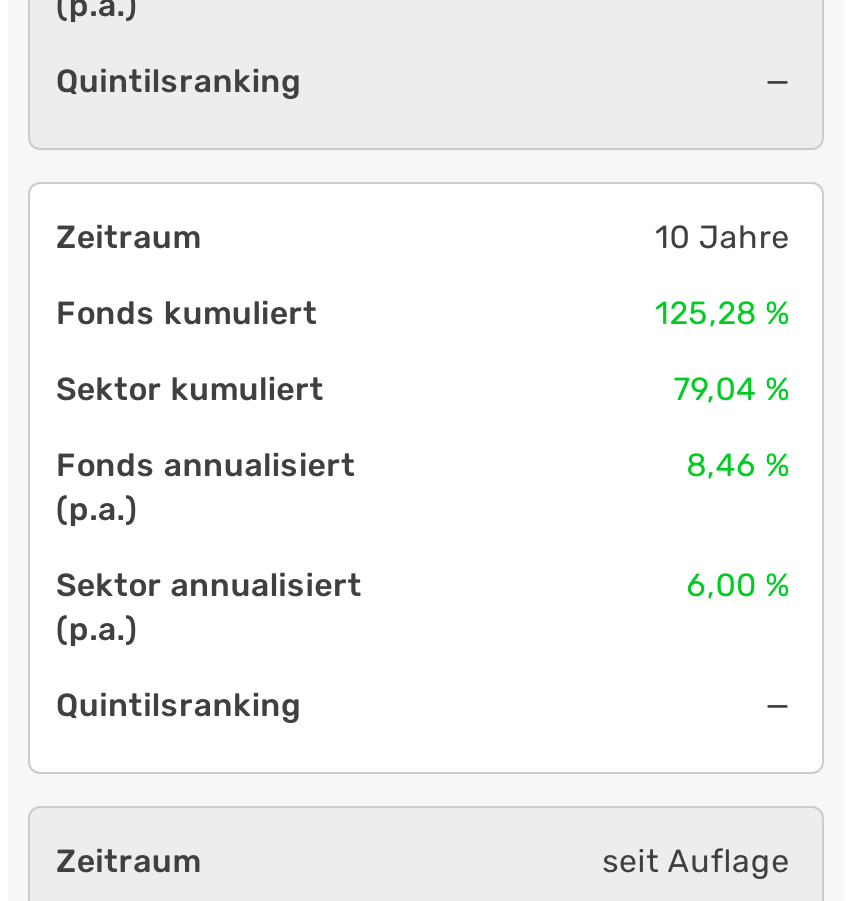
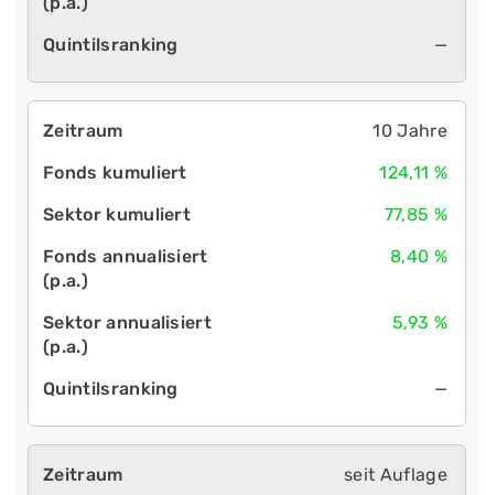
[655,293,790,331] 125,28 % -> [380,162,447,183] 124,11 %
[674,369,790,407] 79,04 % -> [384,204,447,225] 77,85 %
[686,445,790,483] 8,46 % -> [390,246,447,266] 8,40 %
[686,565,790,603] 6,00 % -> [392,312,447,333] 5,93 %

